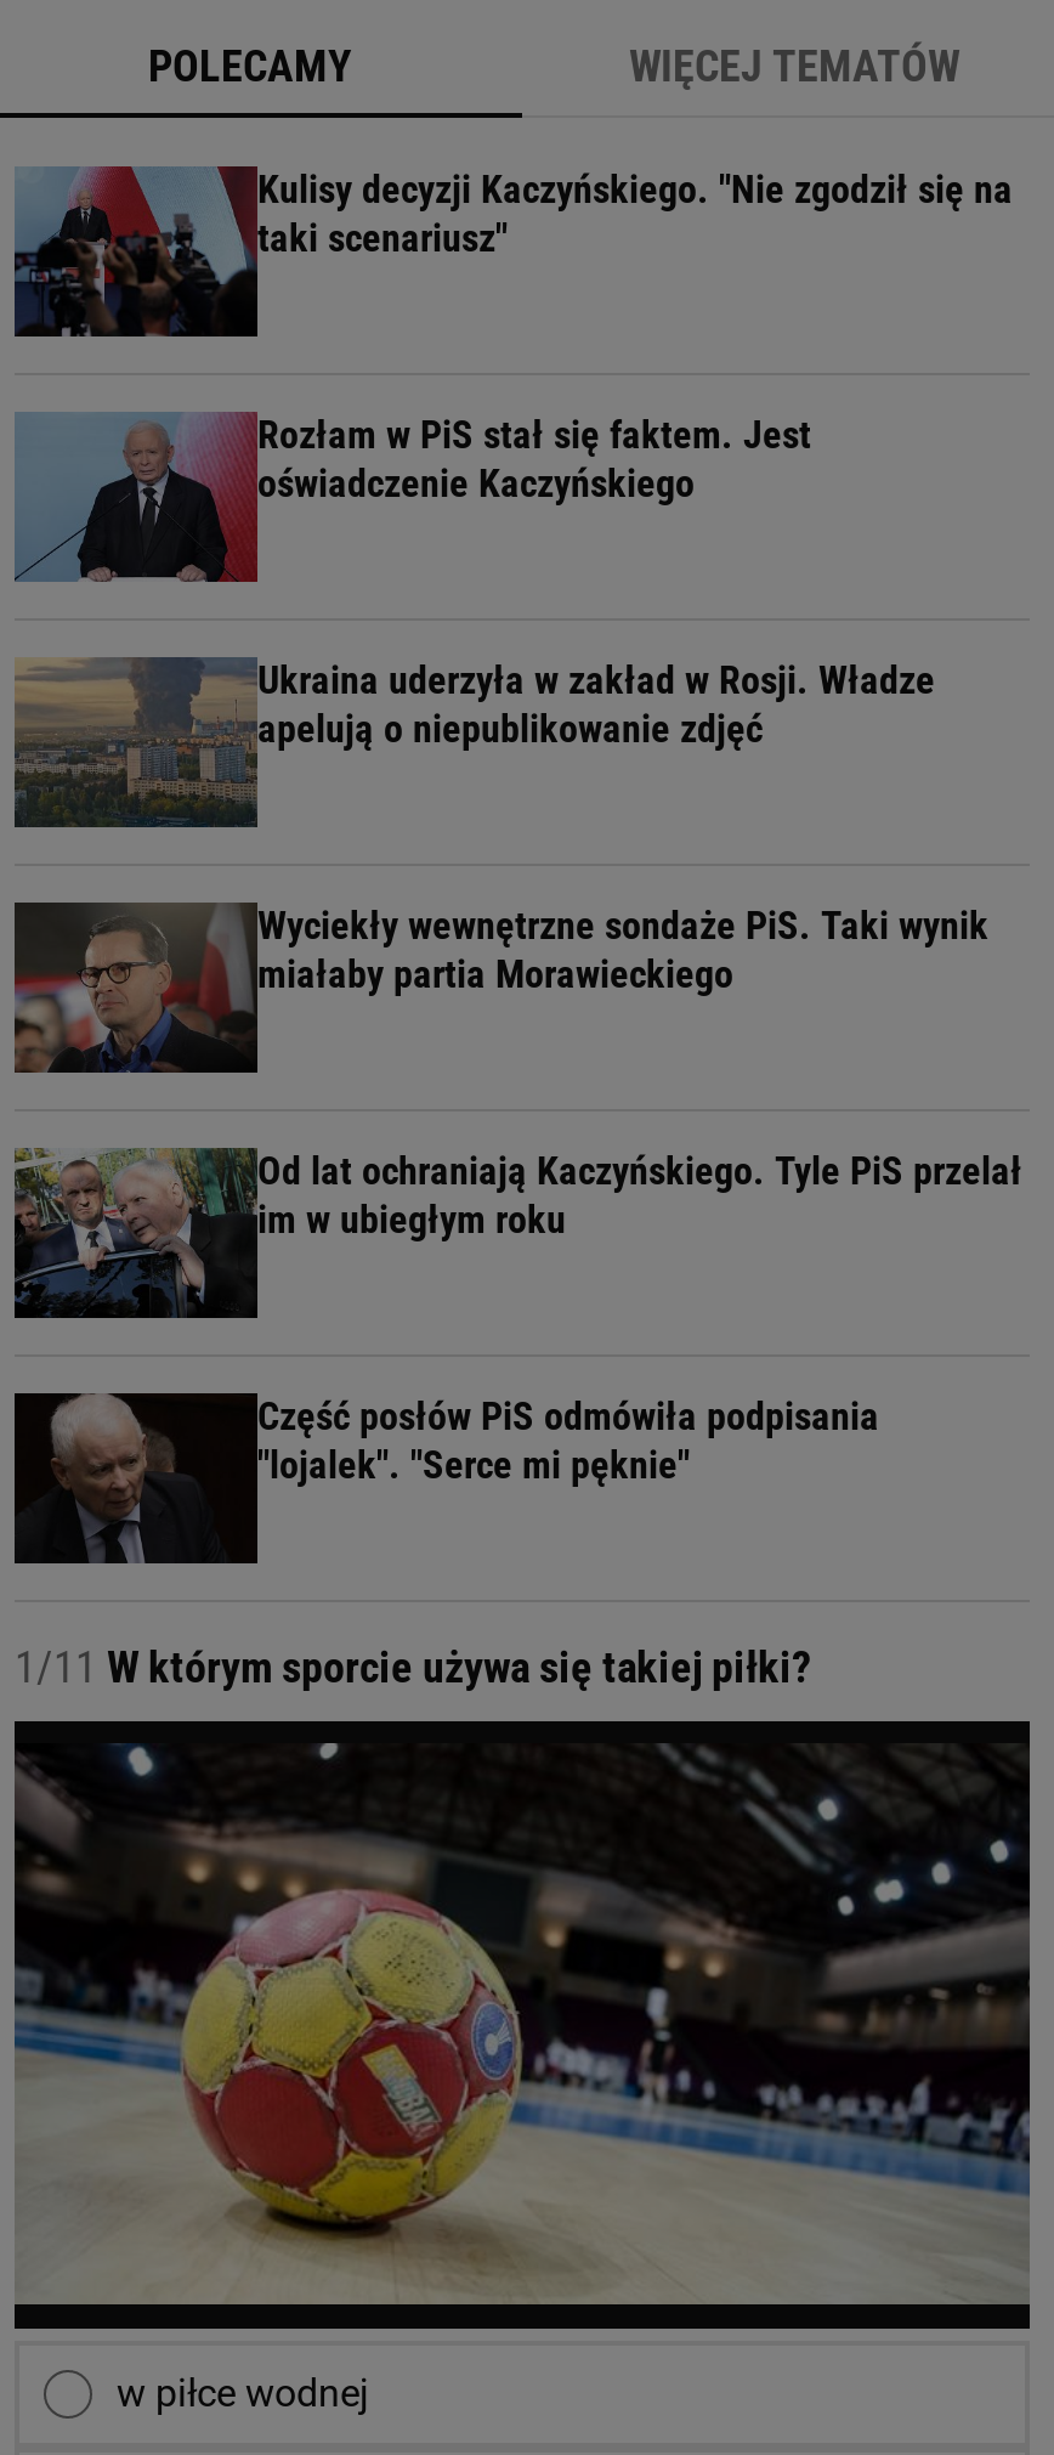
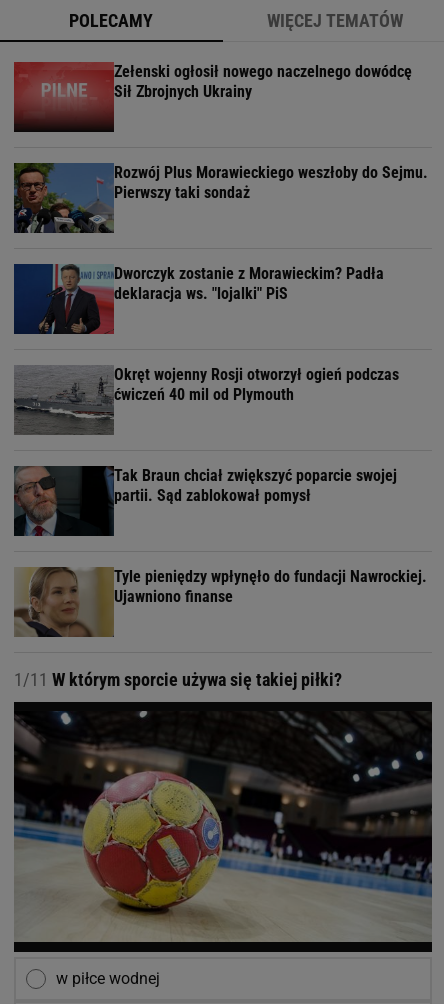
[12,165,1013,336] [image] | Kulisy decyzji Kaczyńskiego. "Nie zgodził się na | taki scenariusz" -> [13,61,412,132] [image] | Zełenski ogłosił nowego naczelnego dowódcę | Sił Zbrojnych Ukrainy
[15,411,811,584] [image] | Rozłam w PiS stał się faktem. Jest | oświadczenie Kaczyńskiego -> [13,162,428,234] [image] | Rozwój Plus Morawieckiego weszłoby do Sejmu. | Pierwszy taki sondaż
[12,655,935,830] [image] | Ukraina uderzyła w zakład w Rosji. Władze | apelują o niepublikowanie zdjęć -> [13,263,384,335] [image] | Dworczyk zostanie z Morawieckim? Padła | deklaracja ws. "lojalki" PiS
[12,902,988,1073] [image] | Wyciekły wewnętrzne sondaże PiS. Taki wynik | miałaby partia Morawieckiego -> [13,365,399,435] [image] | Okręt wojenny Rosji otworzył ogień podczas | ćwiczeń 40 mil od Plymouth
[15,1146,1022,1318] [image] | Od lat ochraniają Kaczyńskiego. Tyle PiS przelał | im w ubiegłym roku -> [14,465,397,537] [image] | Tak Braun chciał zwiększyć poparcie swojej | partii. Sąd zablokował pomysł
[12,1391,879,1566] [image] | Część posłów PiS odmówiła podpisania | "lojalek". "Serce mi pęknie" -> [13,566,427,638] [image] | Tyle pieniędzy wpłynęło do fundacji Nawrockiej. | Ujawniono finanse

